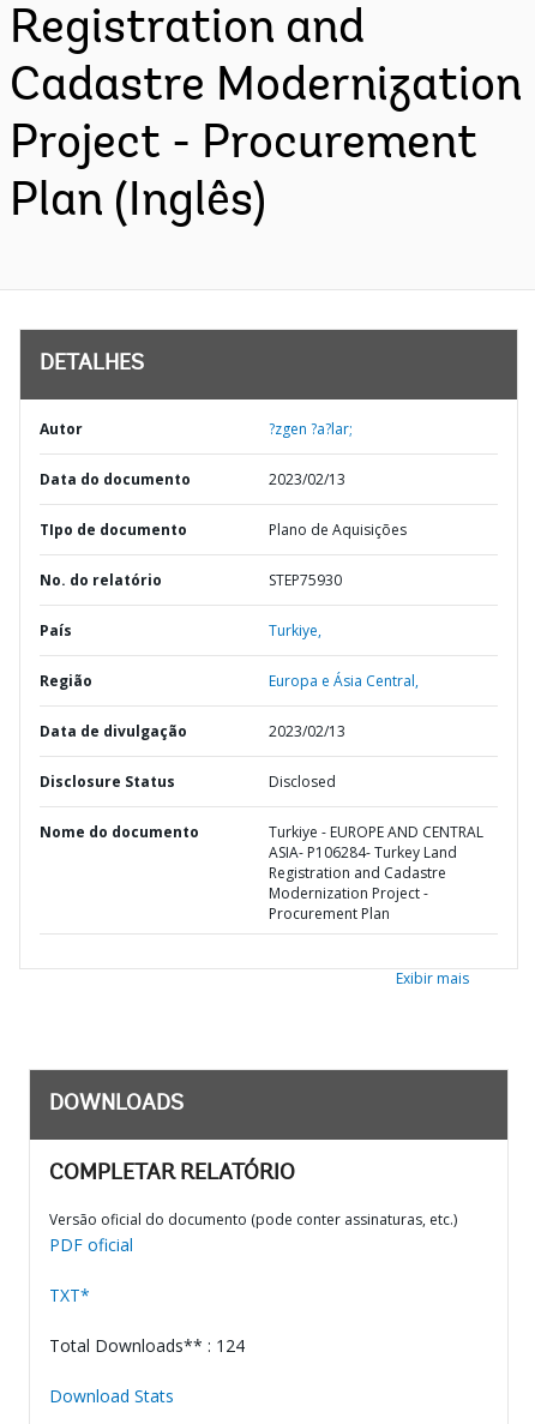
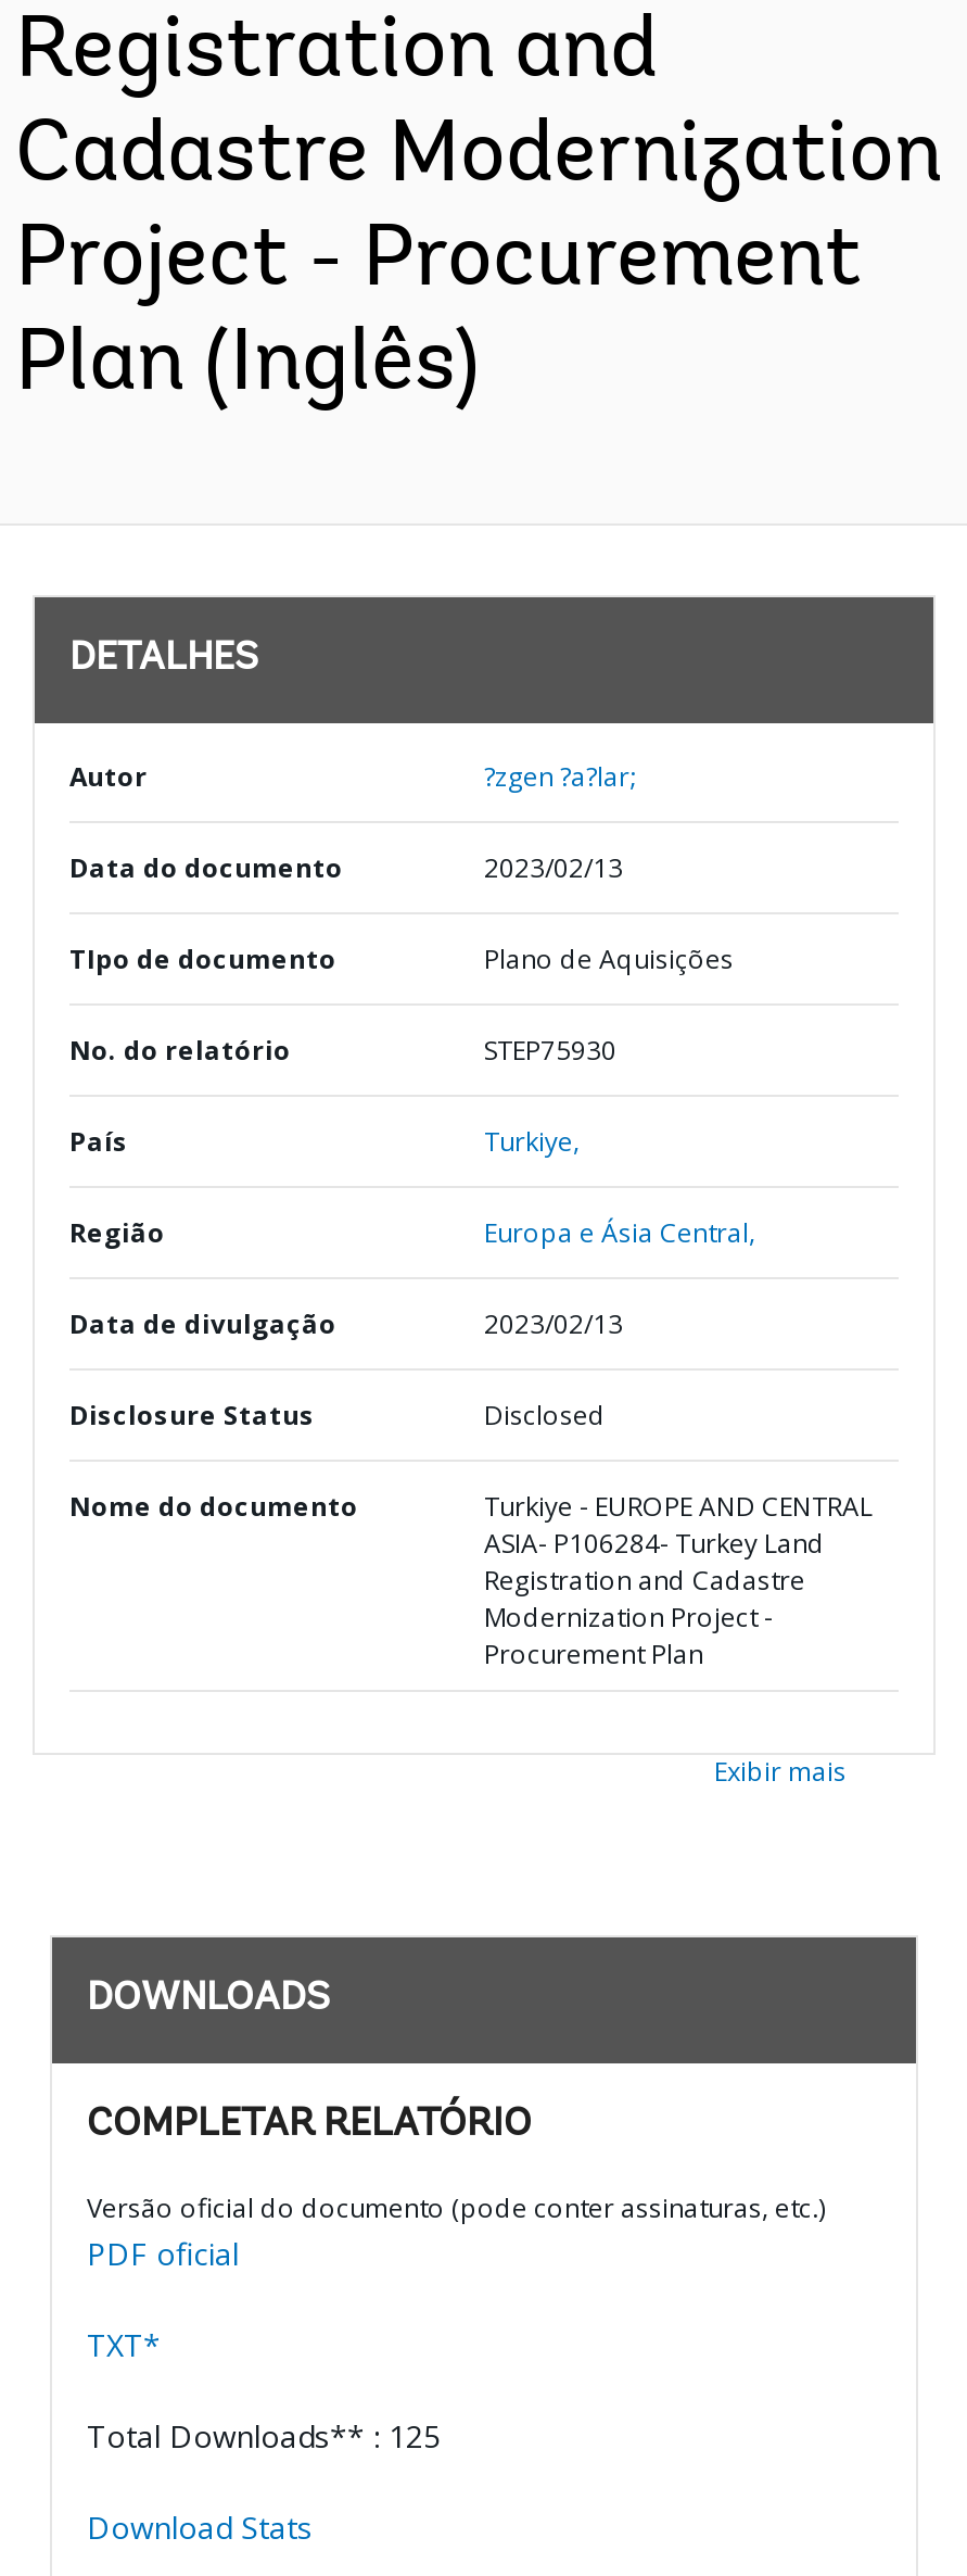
[49,1334,245,1357] Total Downloads** : 124 -> [87,2415,441,2457] Total Downloads** : 125

